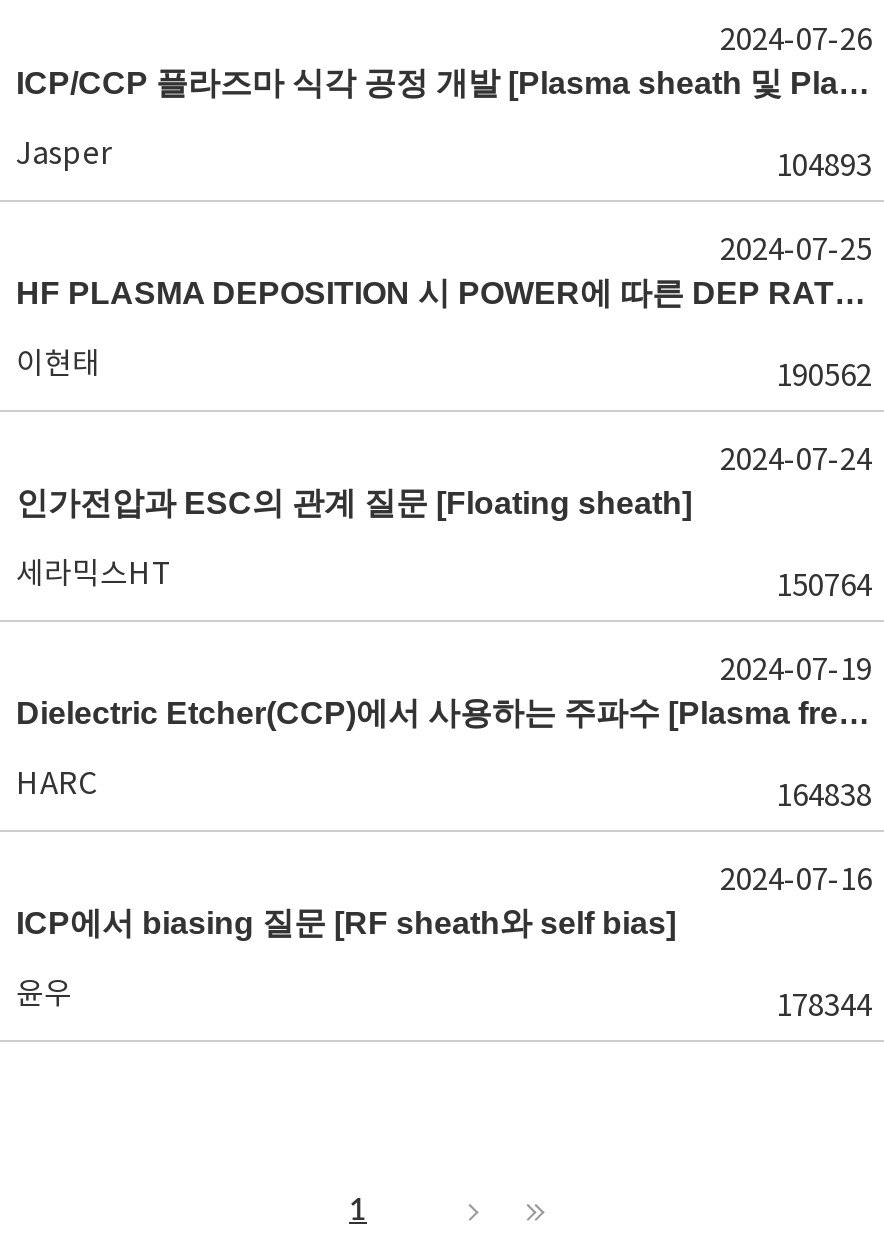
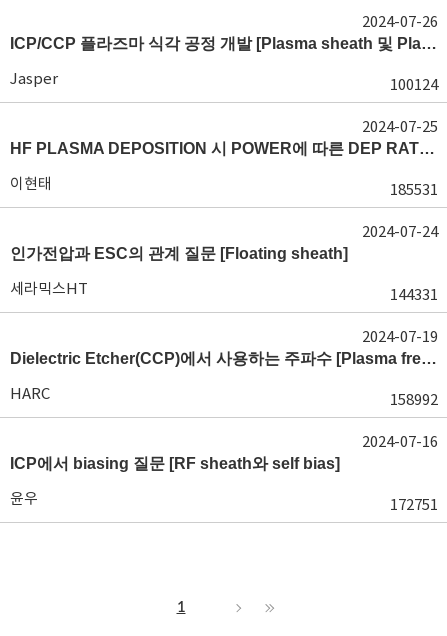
[776,146,872,184] 104893 -> [390,75,438,94] 100124
[776,356,872,394] 190562 -> [390,180,438,199] 185531
[776,566,872,604] 150764 -> [390,285,438,304] 144331
[776,776,872,814] 164838 -> [390,390,438,409] 158992
[776,986,872,1024] 178344 -> [390,495,438,514] 172751

